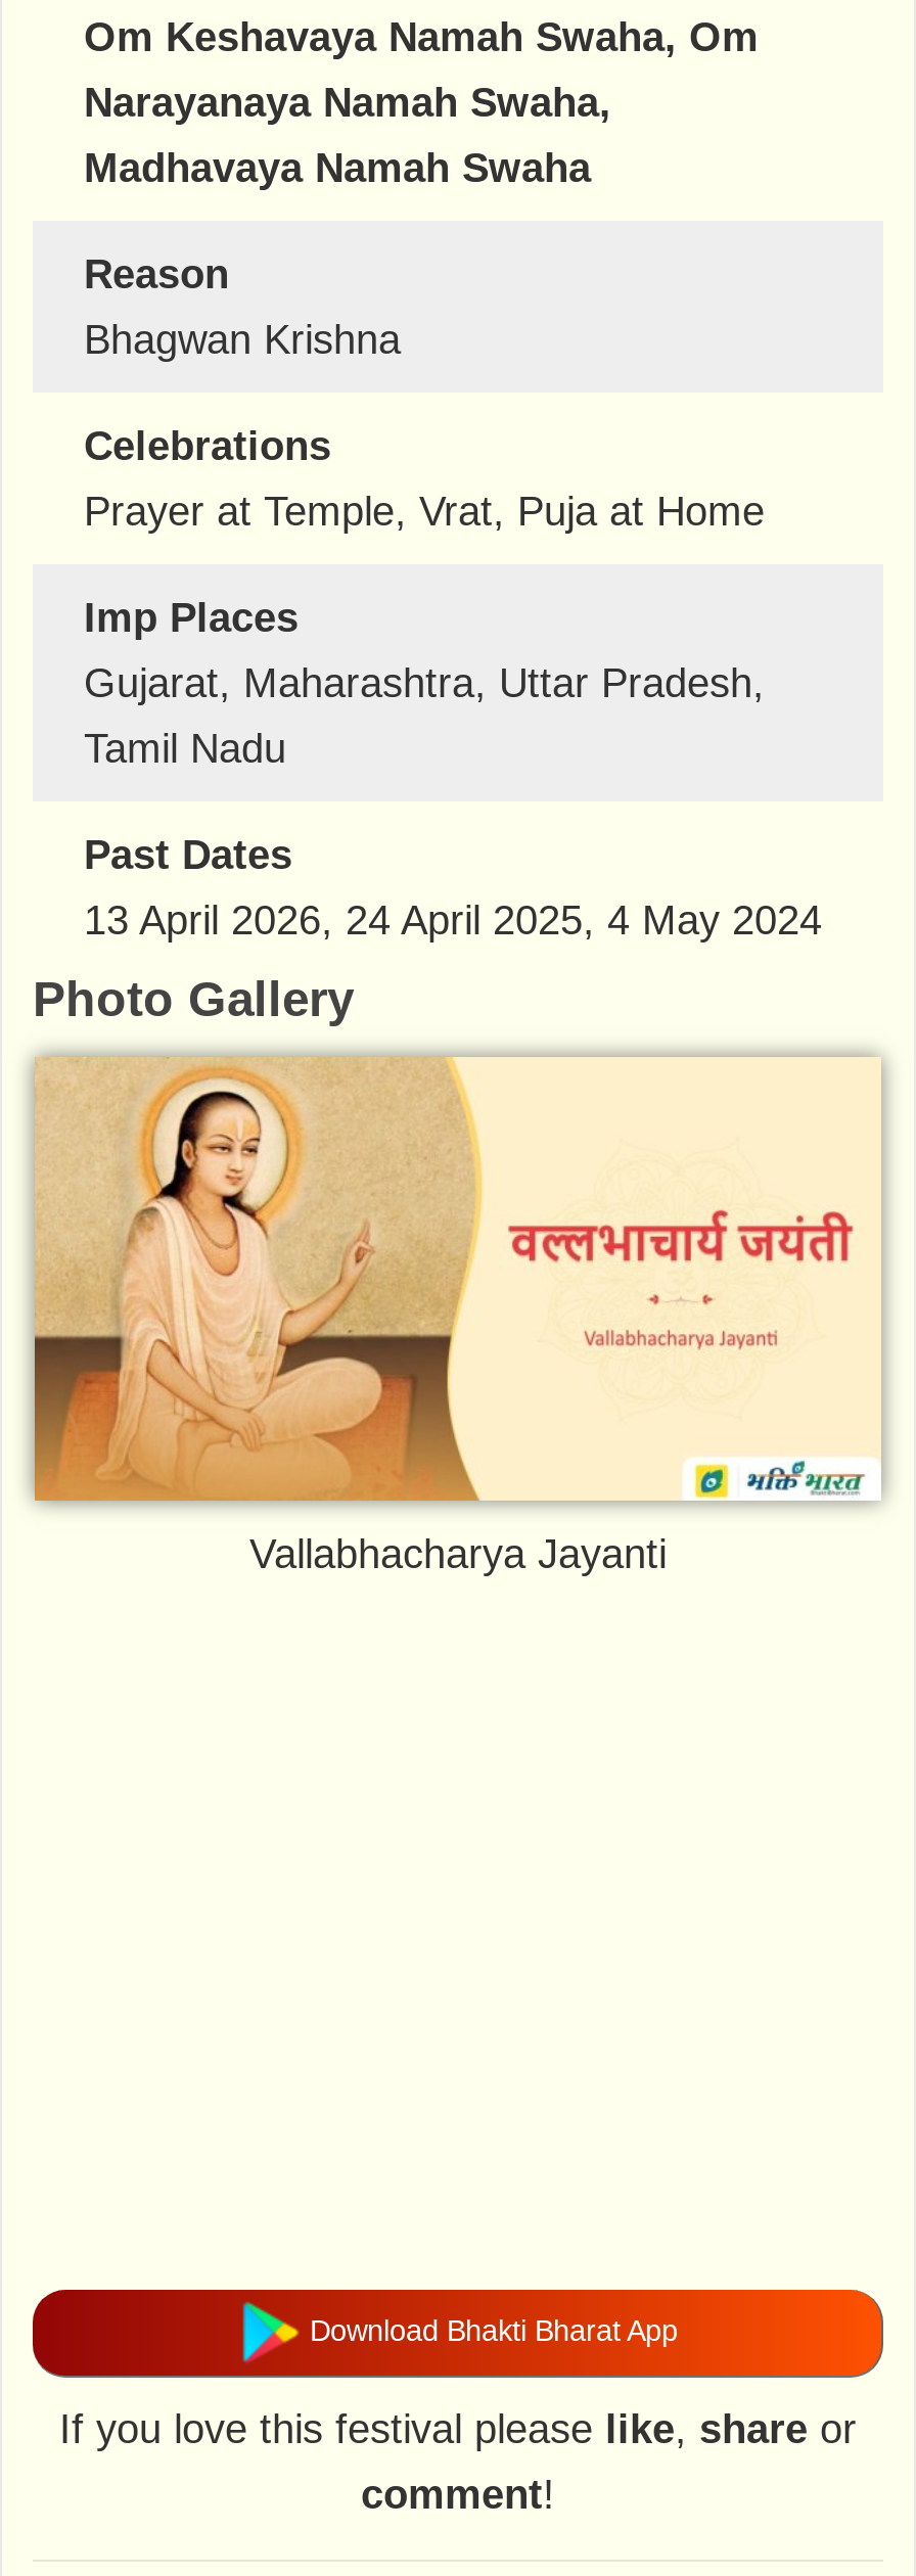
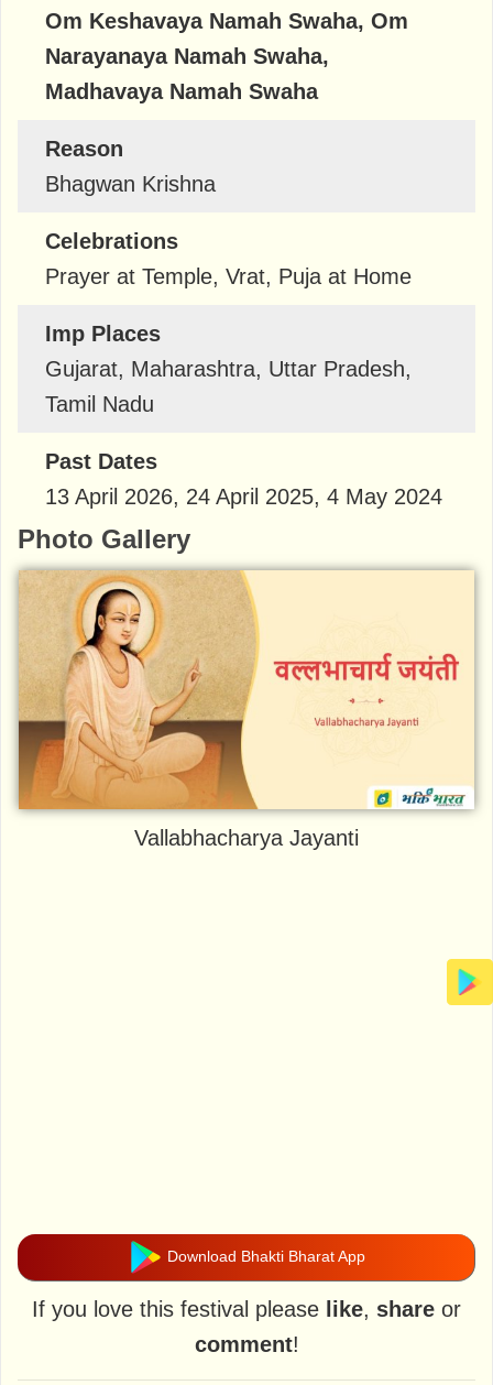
none -> [446,958,490,1006] [image]

